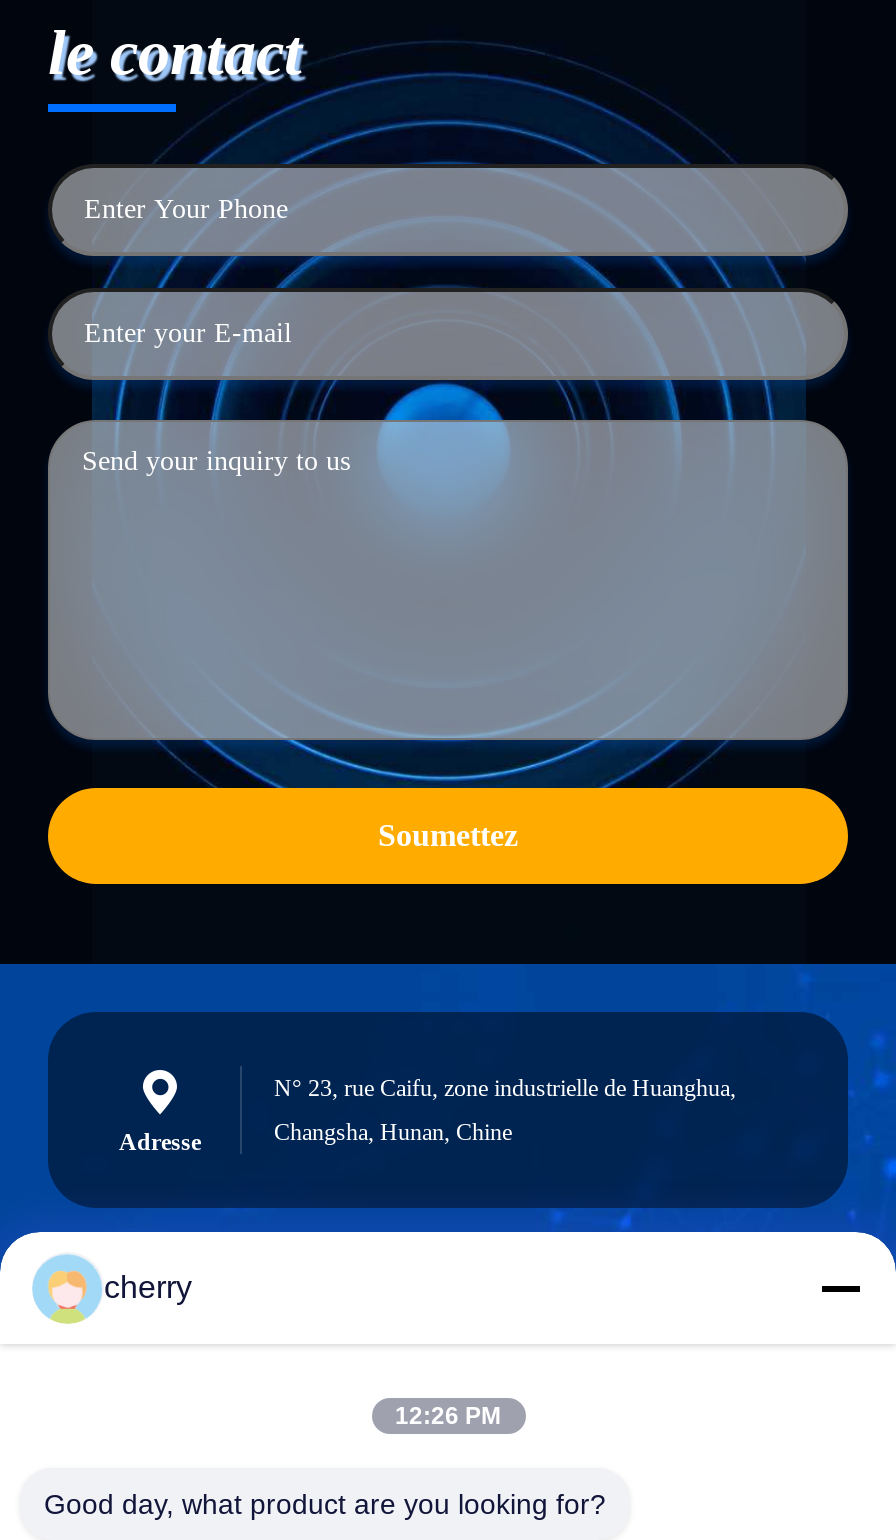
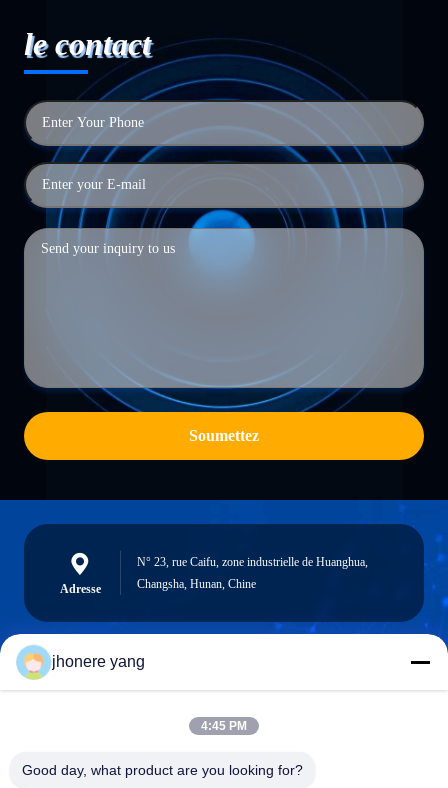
[104,1270,192,1304] cherry -> [52,653,145,670] jhonere yang
[395,1402,501,1430] 12:26 PM -> [201,719,247,733] 4:45 PM

